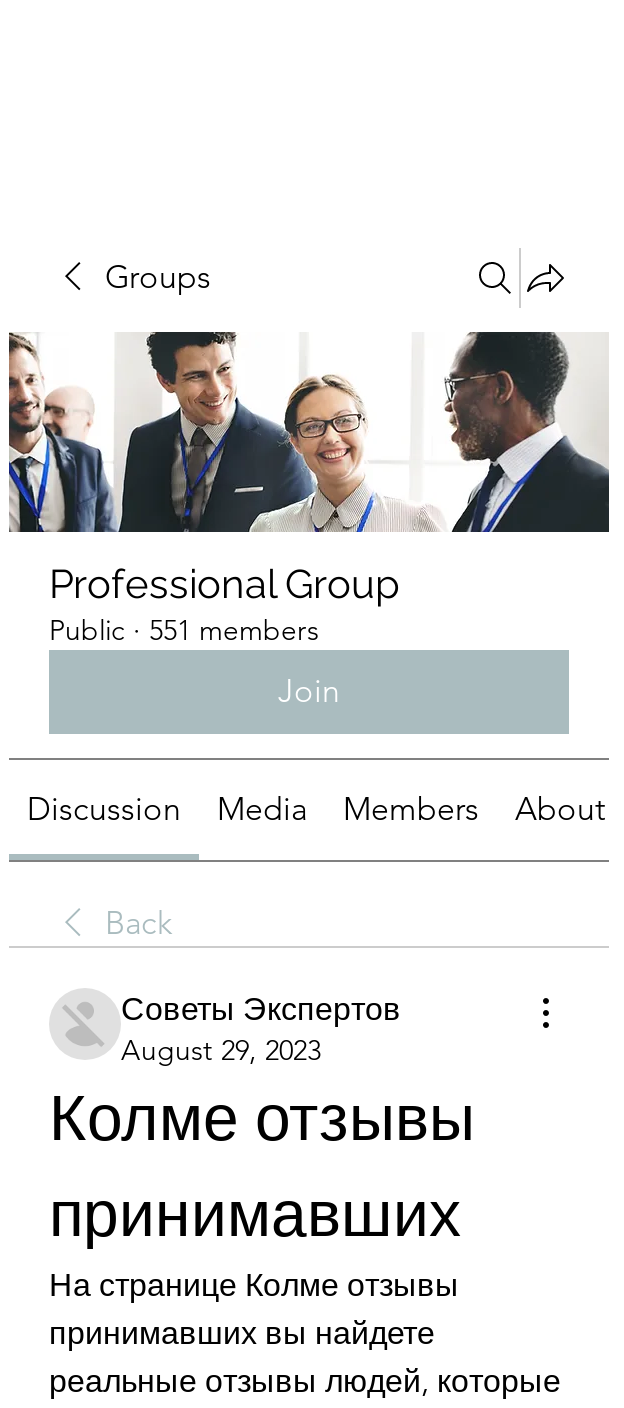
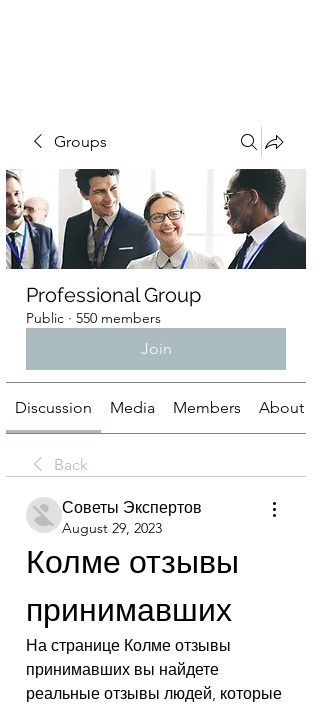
[49,612,319,648] Public · 551 members -> [26,309,161,327] Public · 550 members

